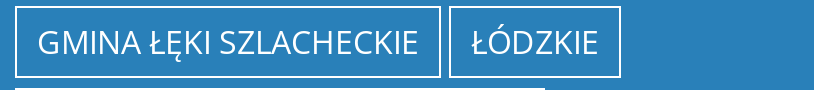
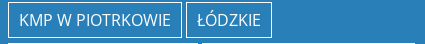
[37,21,419,65] GMINA ŁĘKI SZLACHECKIE -> [19,9,171,31] KMP W PIOTRKOWIE

